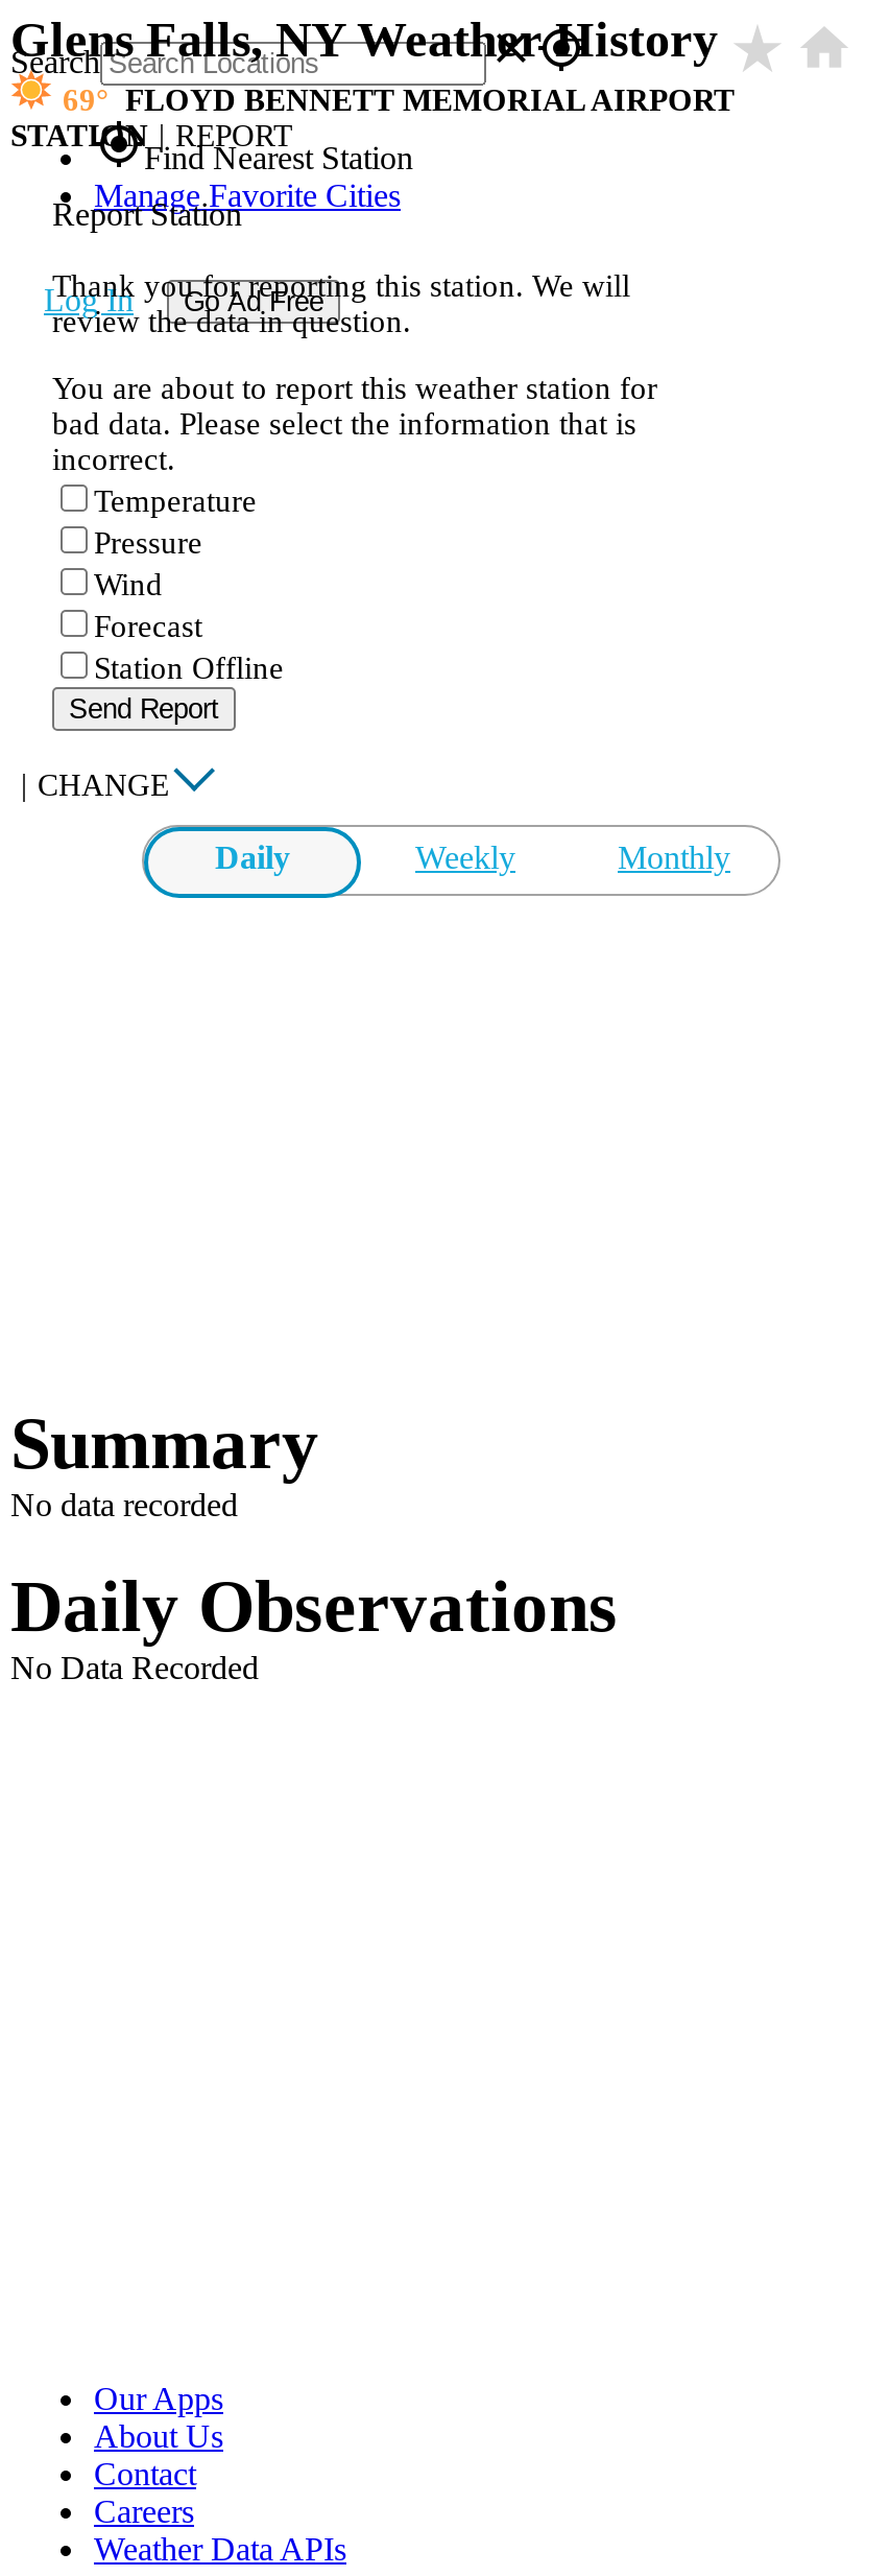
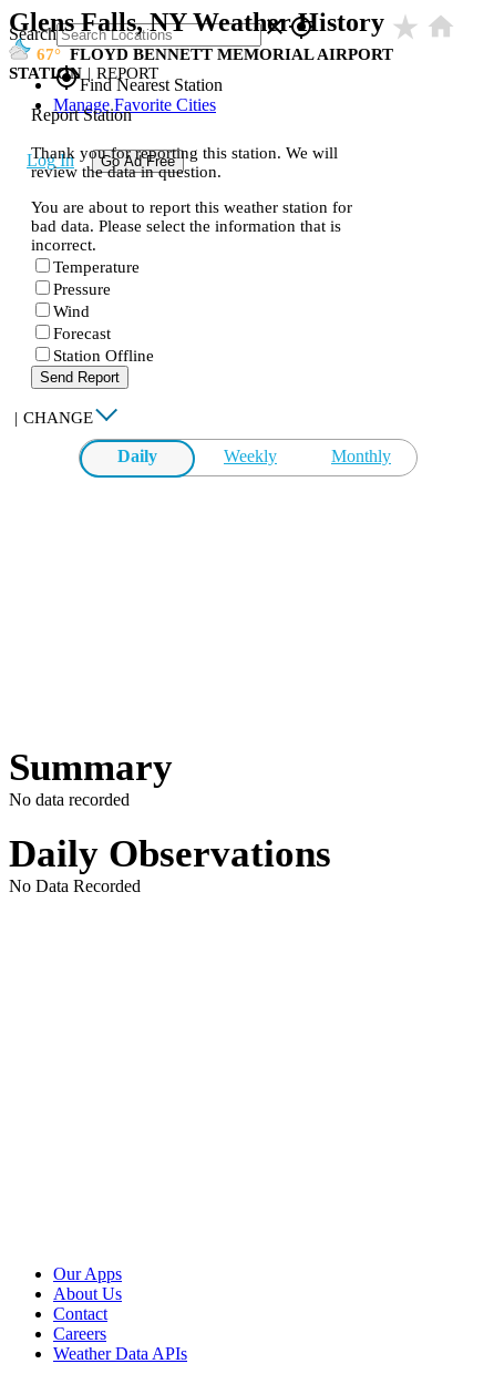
[63,83,735,117] 69 FLOYD BENNETT MEMORIAL AIRPORT -> [37,45,393,63] 67 FLOYD BENNETT MEMORIAL AIRPORT

